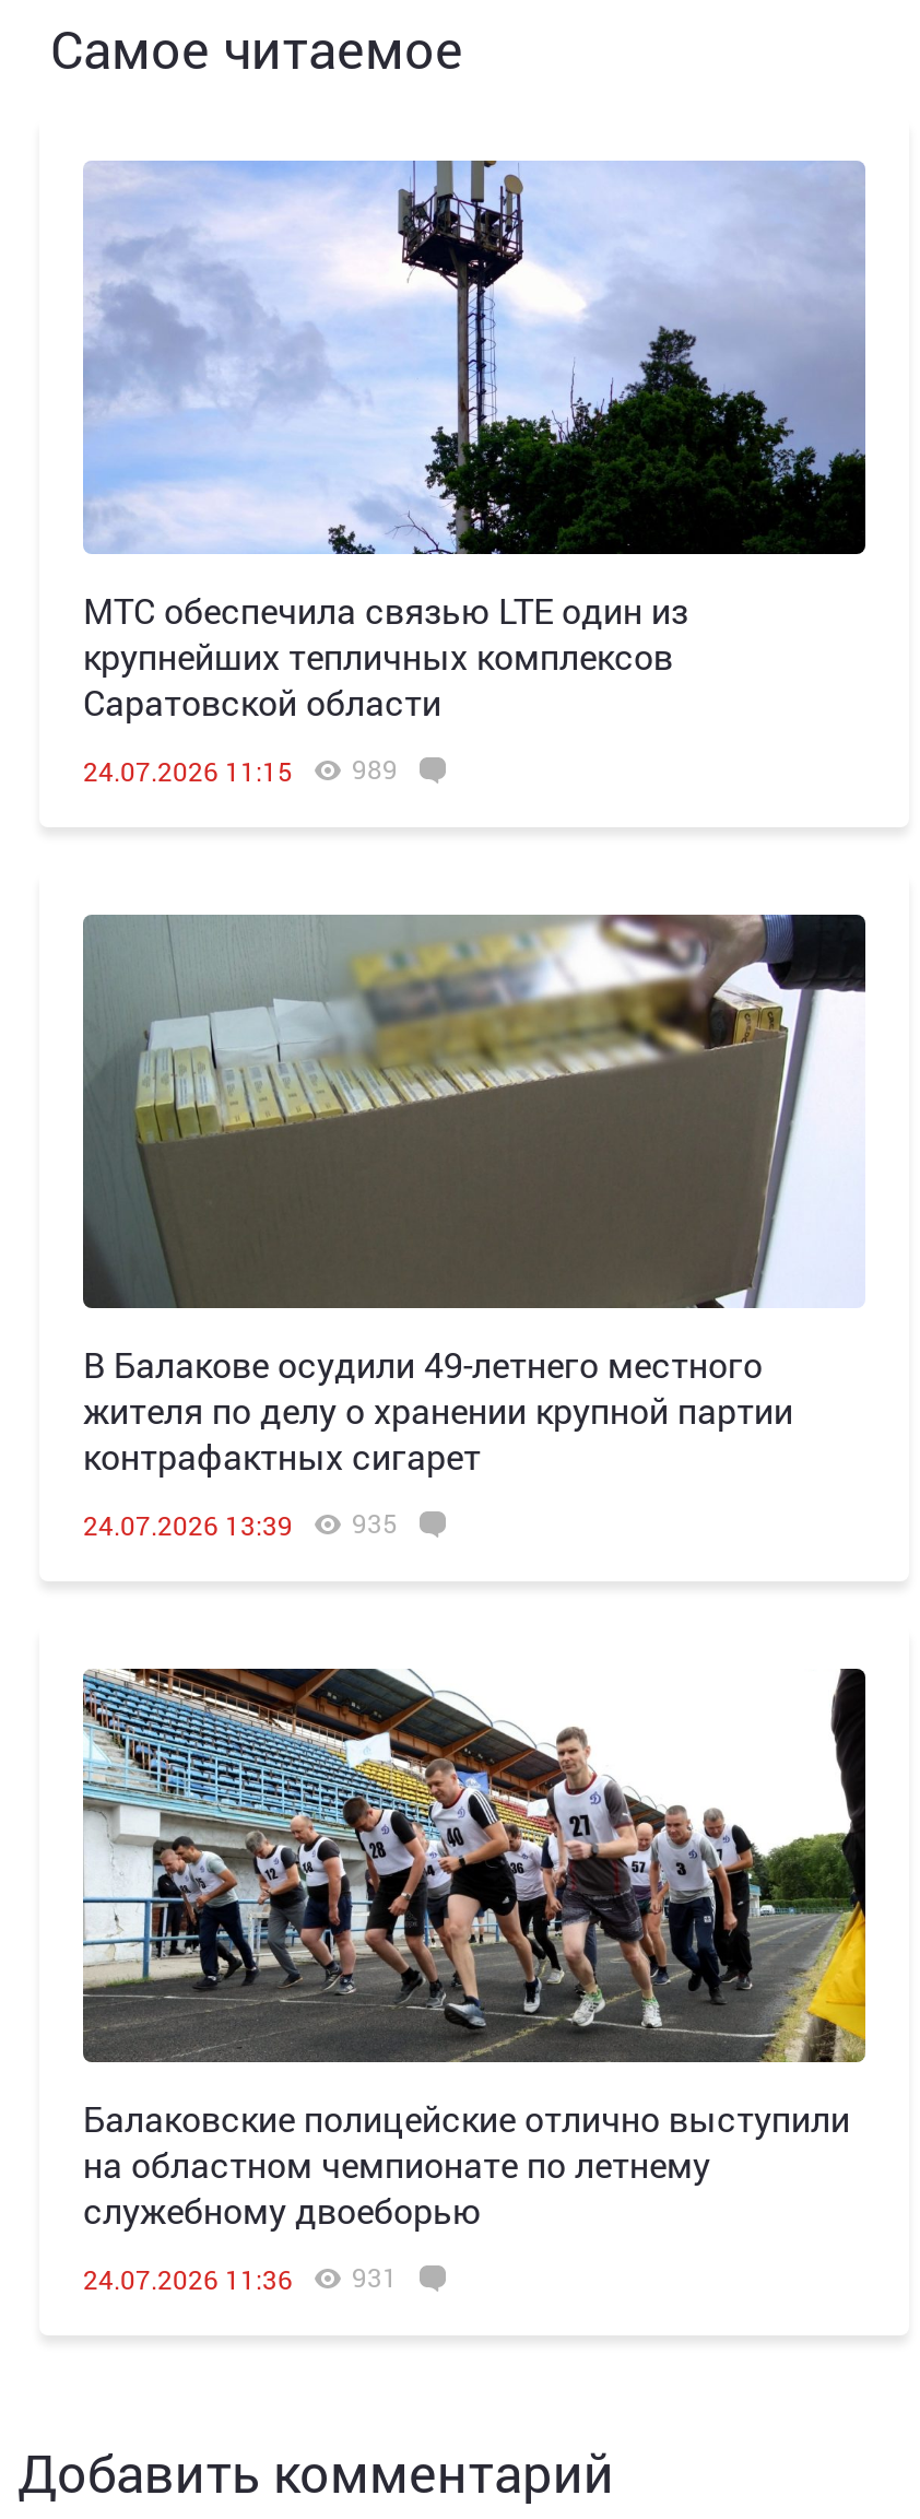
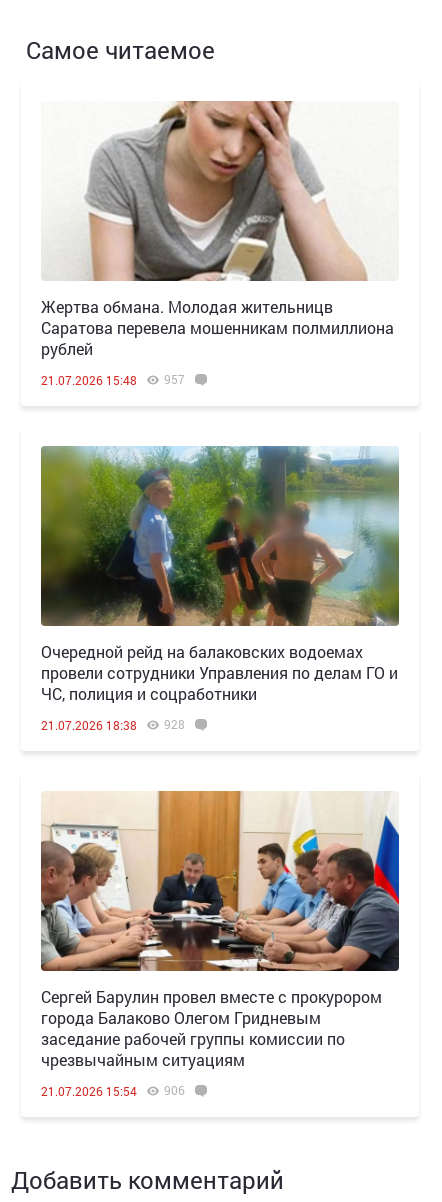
[83,161,868,725] [image] | МТС обеспечила связью LTE один из | крупнейших тепличных комплексов | Саратовской области -> [41,100,399,359] [image] | Жертва обмана. Молодая жительницв | Саратова перевела мошенникам полмиллиона | рублей
[83,751,398,789] 24.07.2026 11:15 | 989 -> [41,371,185,388] 21.07.2026 15:48 | 957
[83,913,868,1479] [image] | В Балакове осудили 49-летнего местного | жителя по делу о хранении крупной партии | контрафактных сигарет -> [41,446,400,704] [image] | Очередной рейд на балаковских водоемах | провели сотрудники Управления по делам ГО и | ЧС, полиция и соцработники
[83,1505,398,1543] 24.07.2026 13:39 | 935 -> [41,716,185,733] 21.07.2026 18:38 | 928
[81,1667,868,2233] [image] | Балаковские полицейские отлично выступили | на областном чемпионате по летнему | служебному двоеборью -> [40,790,400,1070] [image] | Сергей Барулин провел вместе с прокурором | города Балаково Олегом Гридневым | заседание рабочей группы комиссии по | чрезвычайным ситуациям
[83,2260,398,2297] 24.07.2026 11:36 | 931 -> [41,1082,185,1099] 21.07.2026 15:54 | 906

